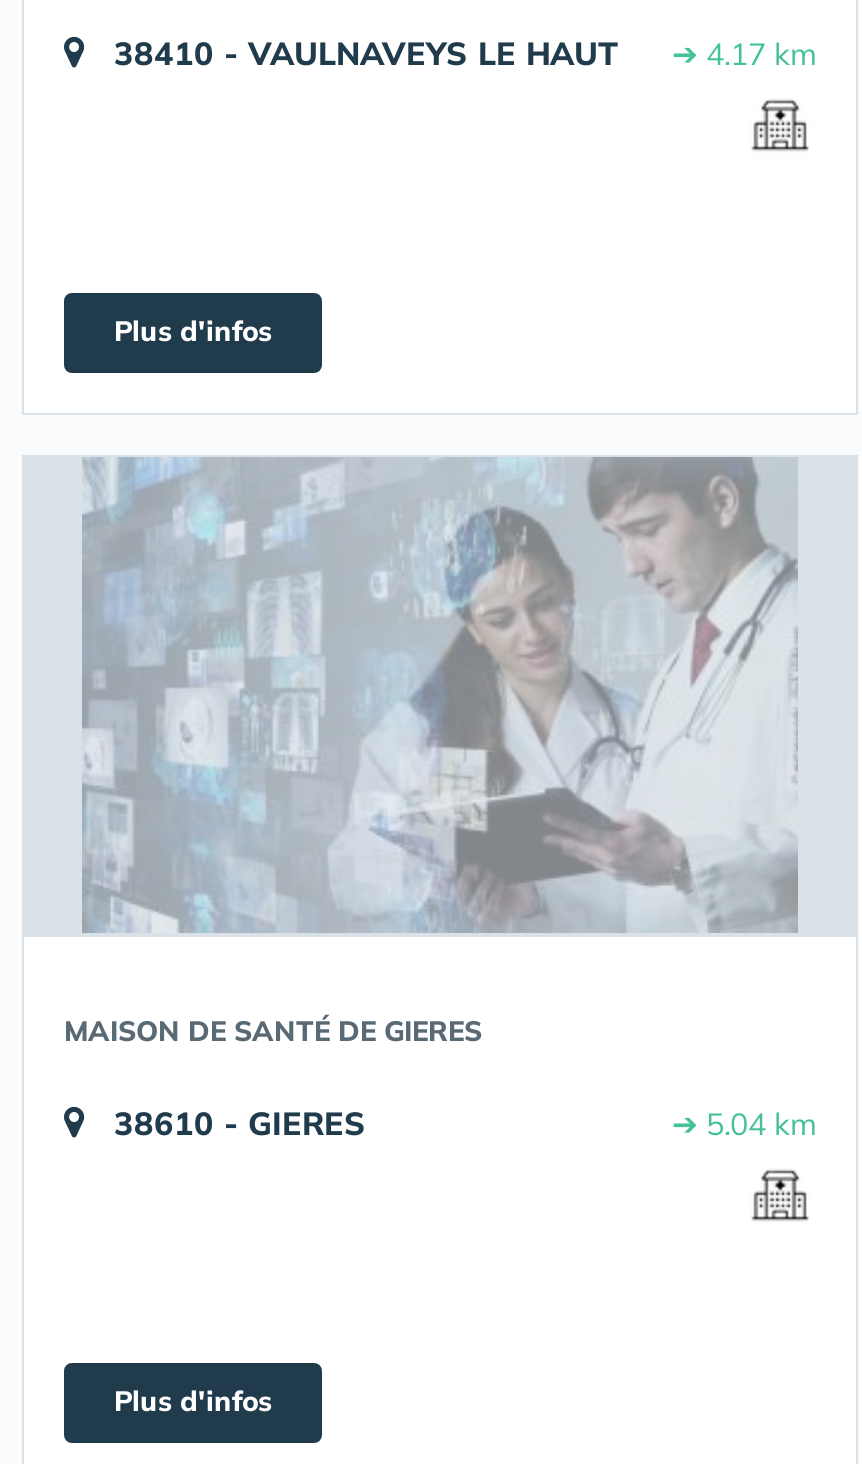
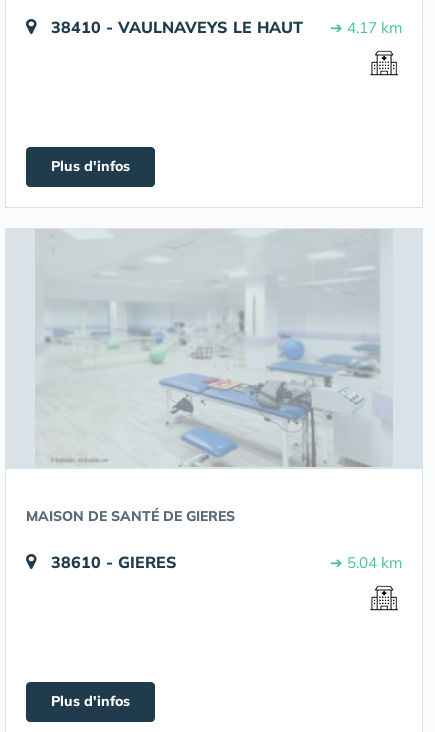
[82,457,798,933] [image] -> [36,230,392,467] [image]

